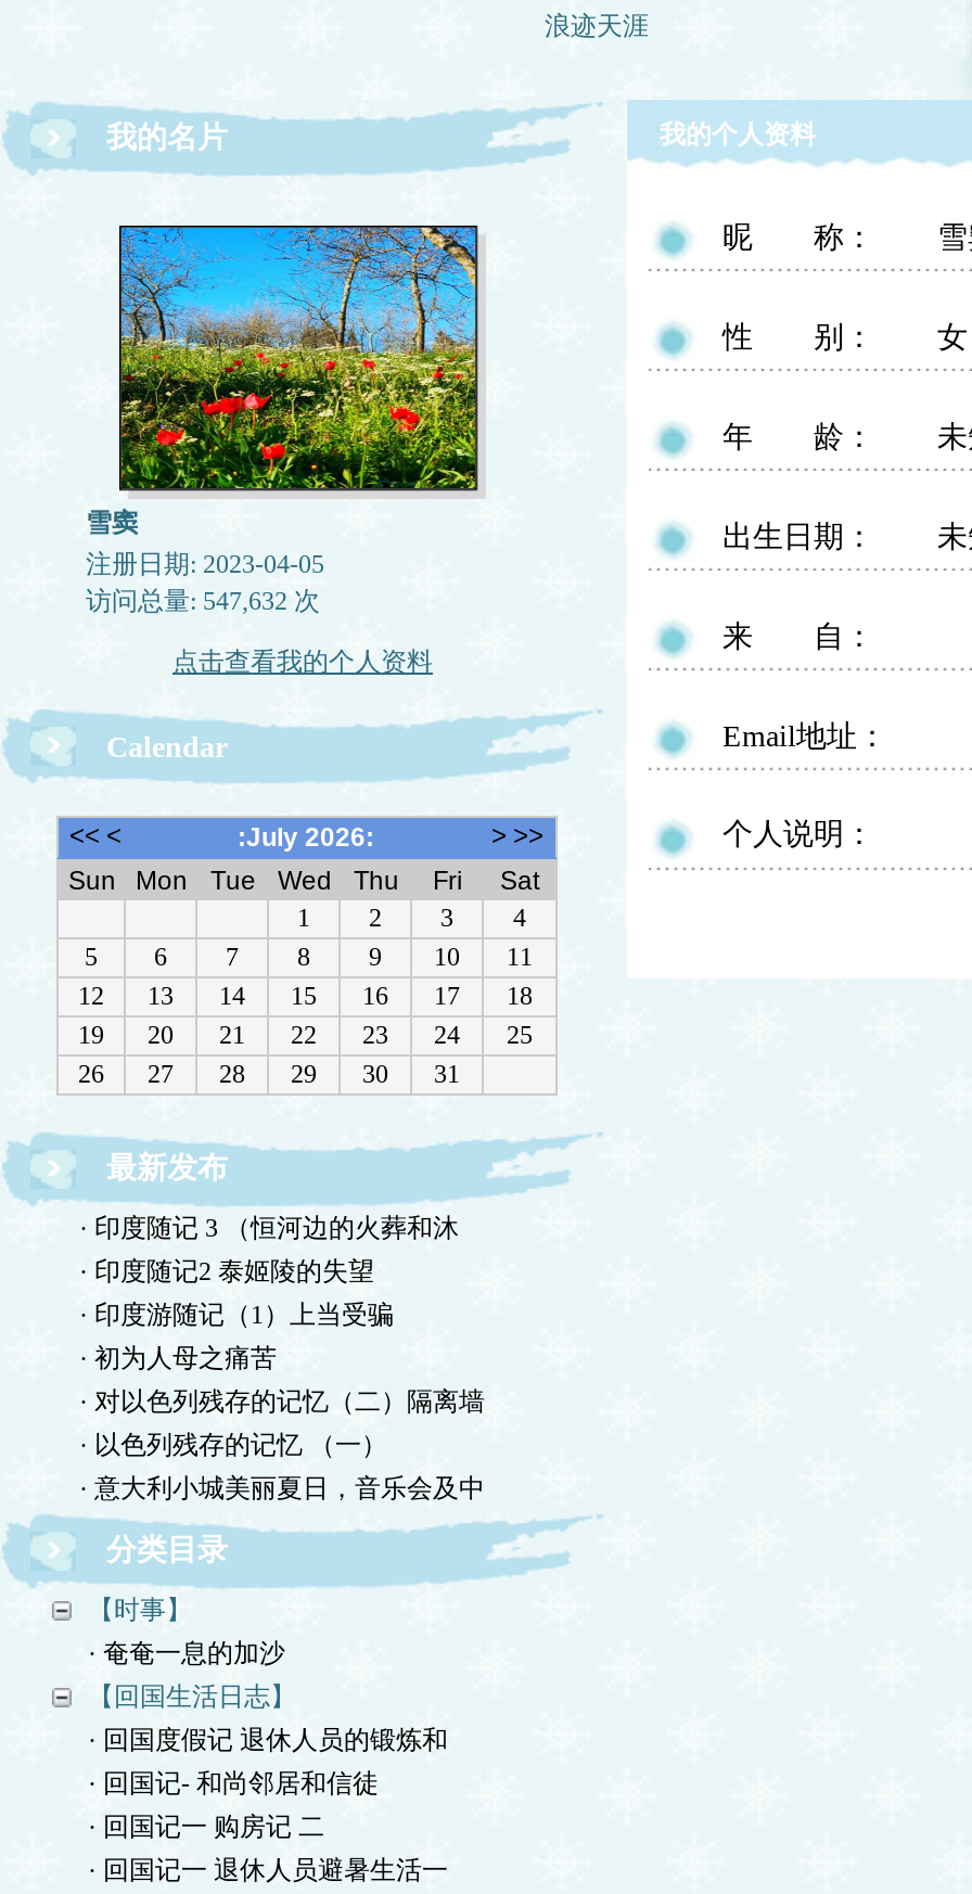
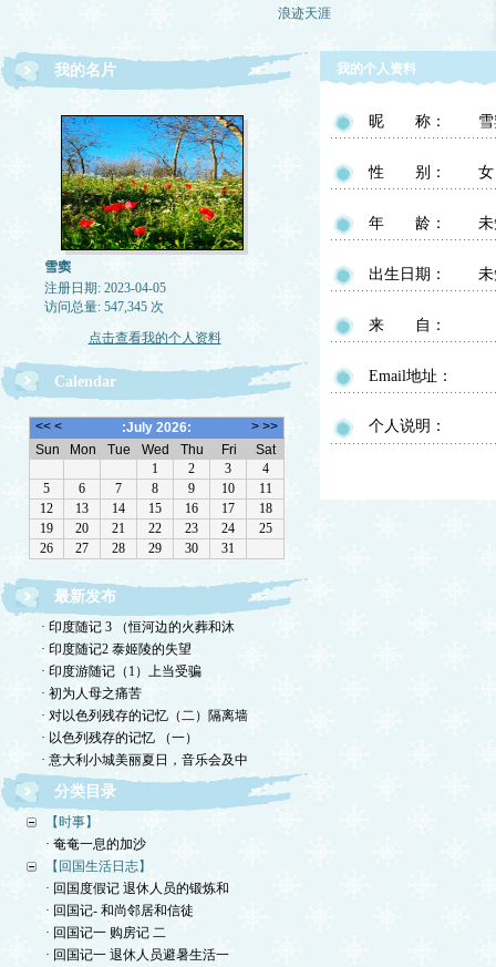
[86,586,320,616] 访问总量: 547,632 次 -> [44,299,163,315] 访问总量: 547,345 次

